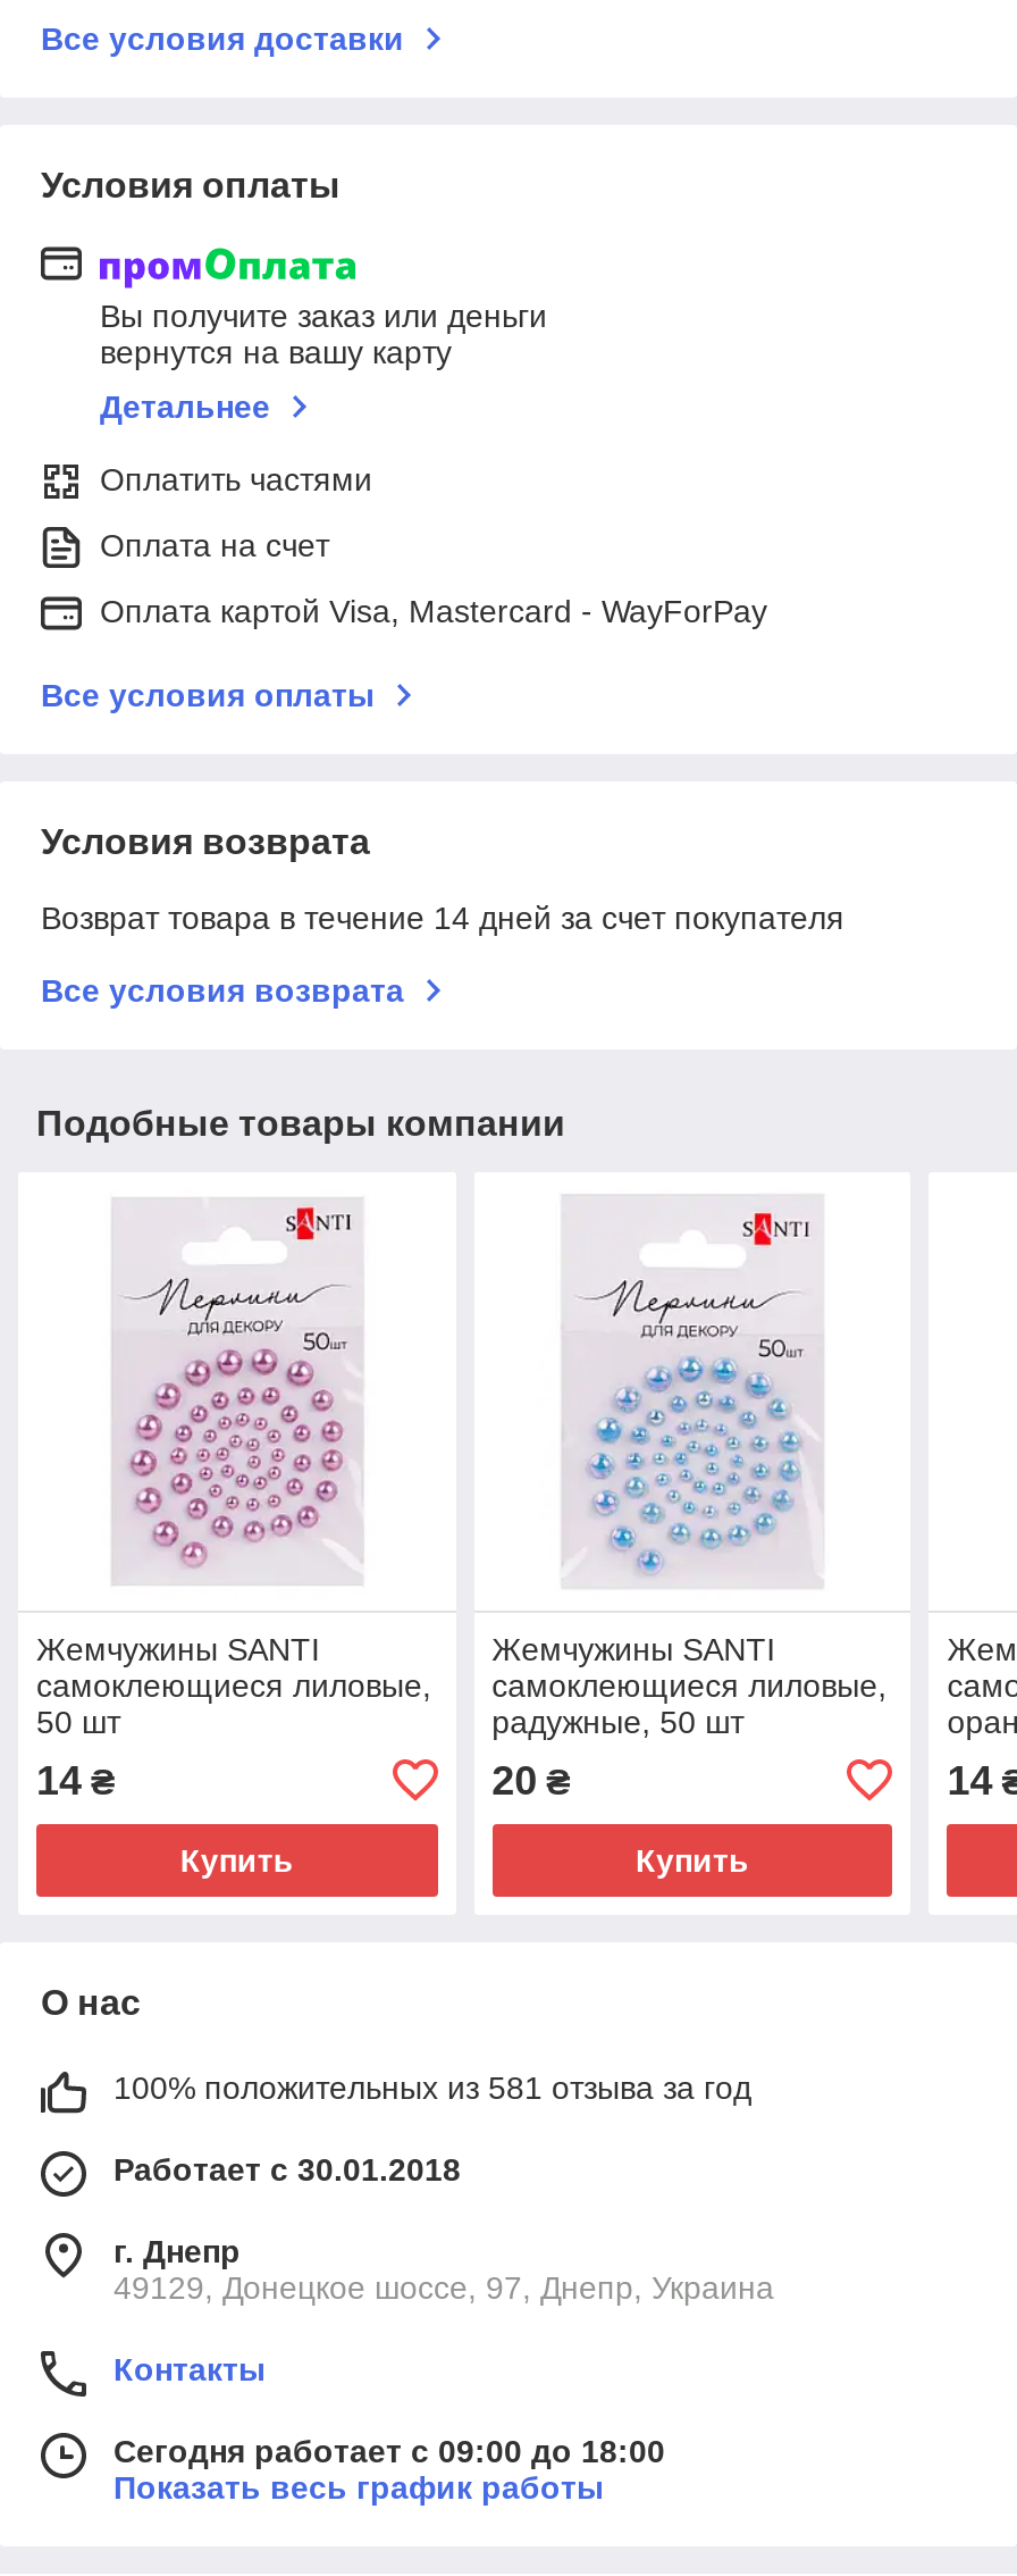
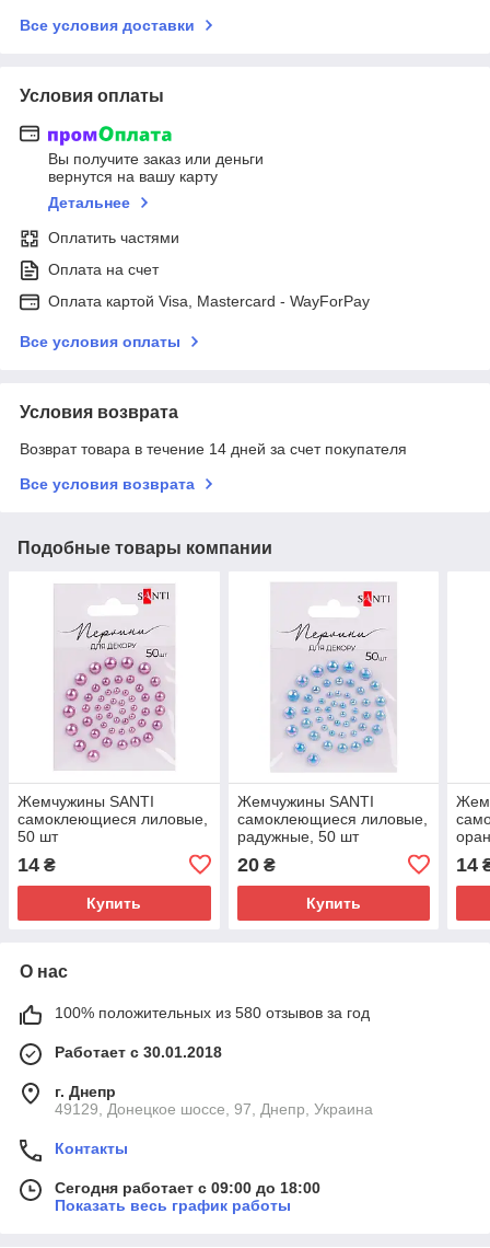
[114,2069,751,2105] 100% положительных из 581 отзыва за год -> [55,1004,370,1021] 100% положительных из 580 отзывов за год

